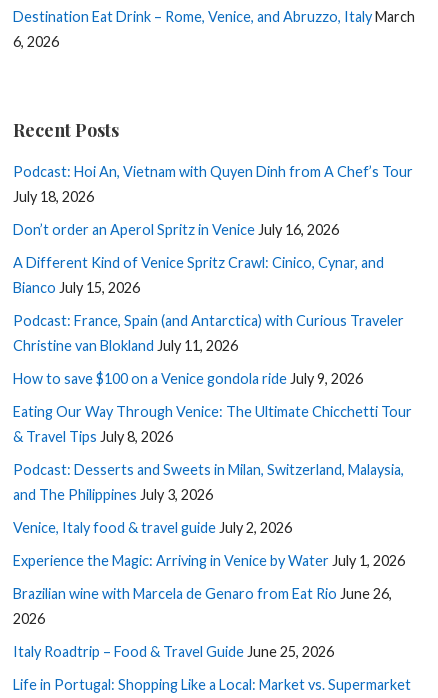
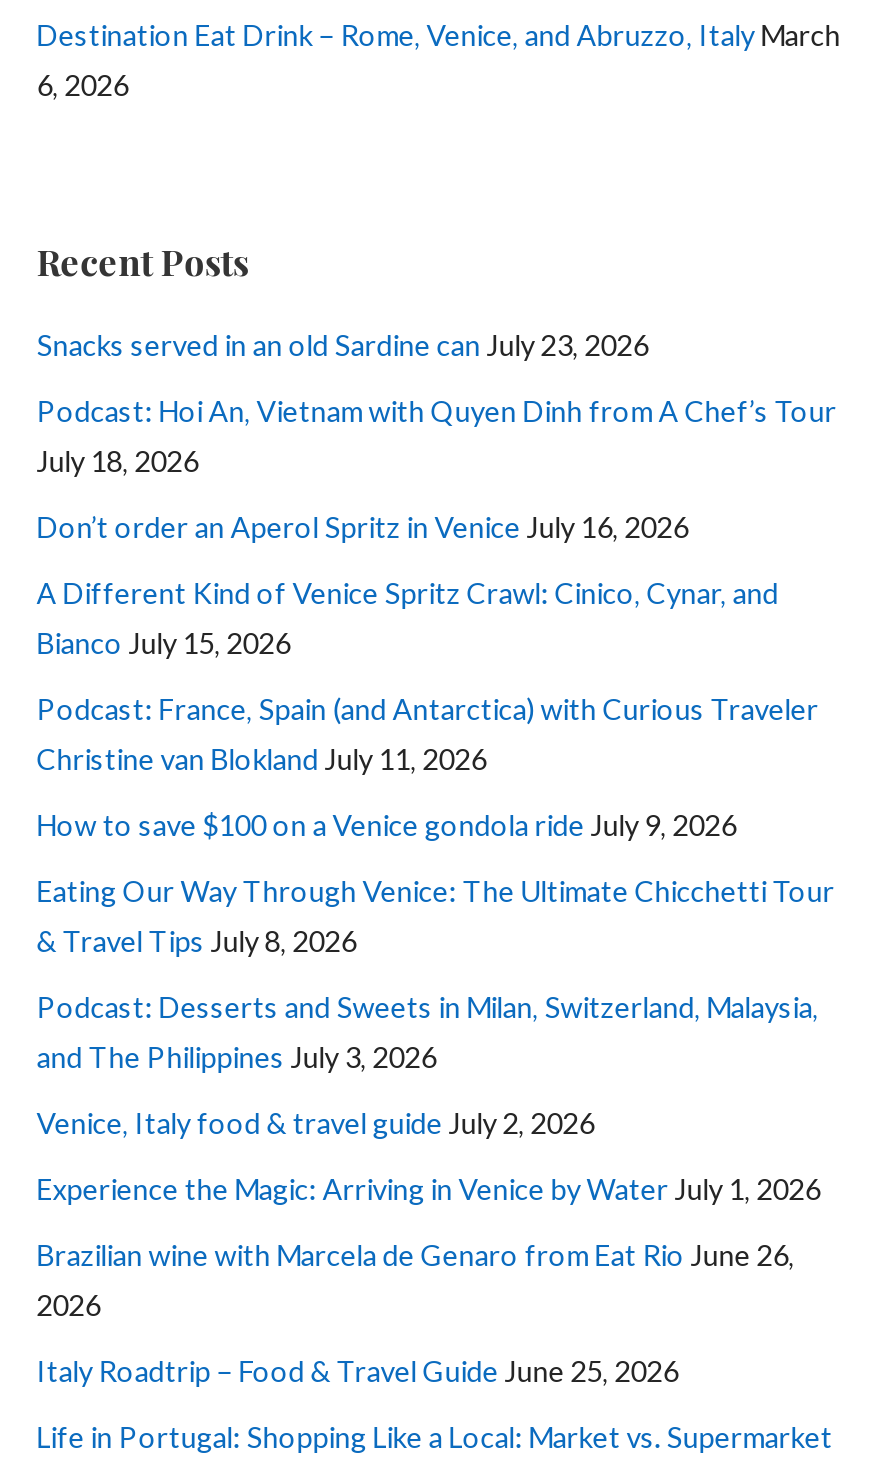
none -> [36,329,648,363] Snacks served in an old Sardine can July 23, 2026

